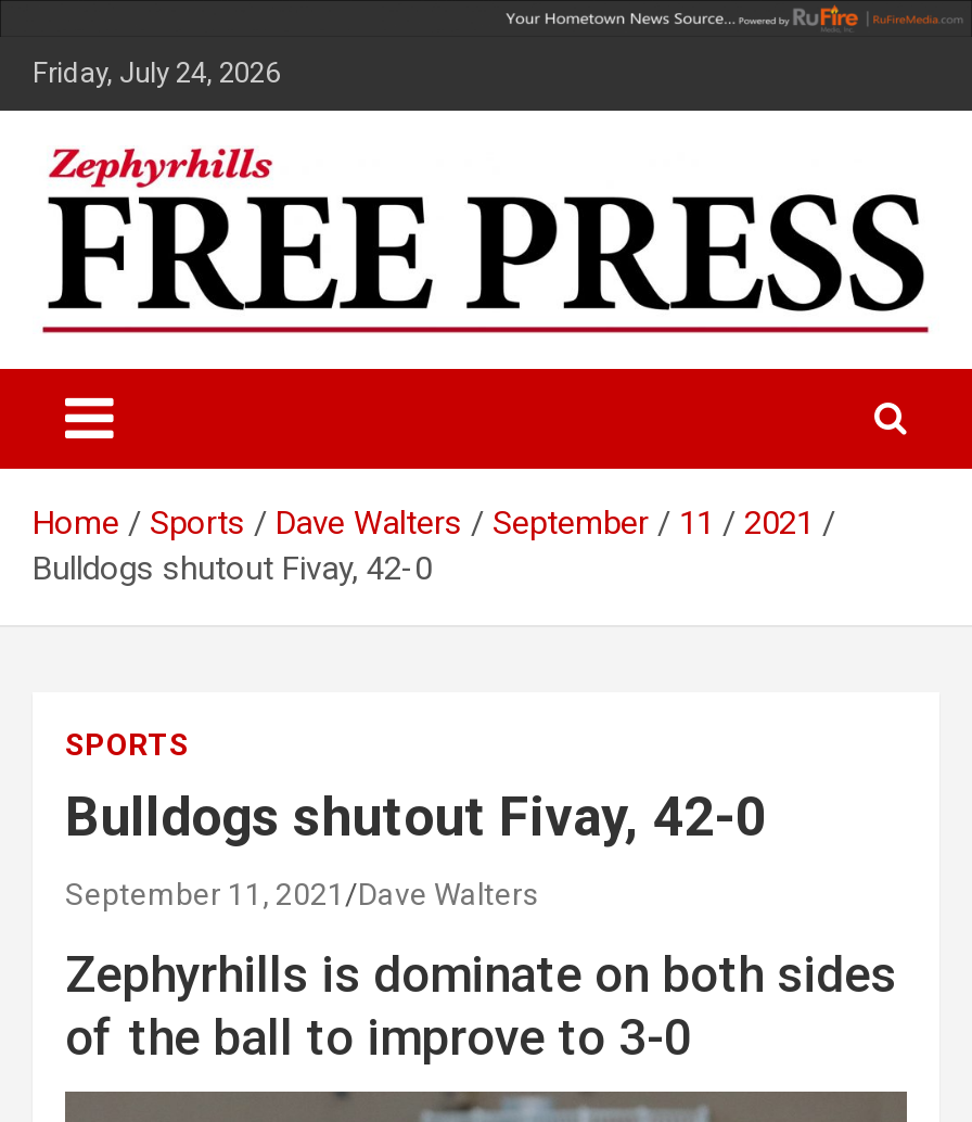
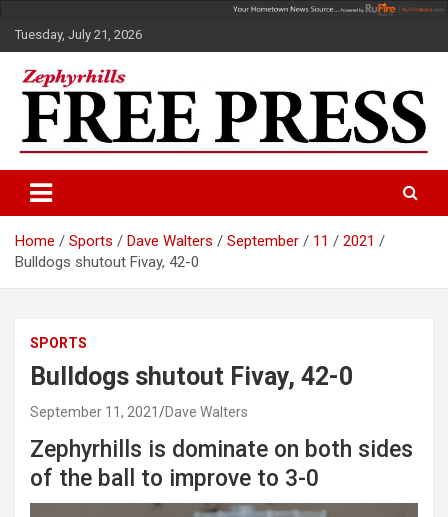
[33,58,280,90] Friday, July 24, 2026 -> [15,26,142,41] Tuesday, July 21, 2026

